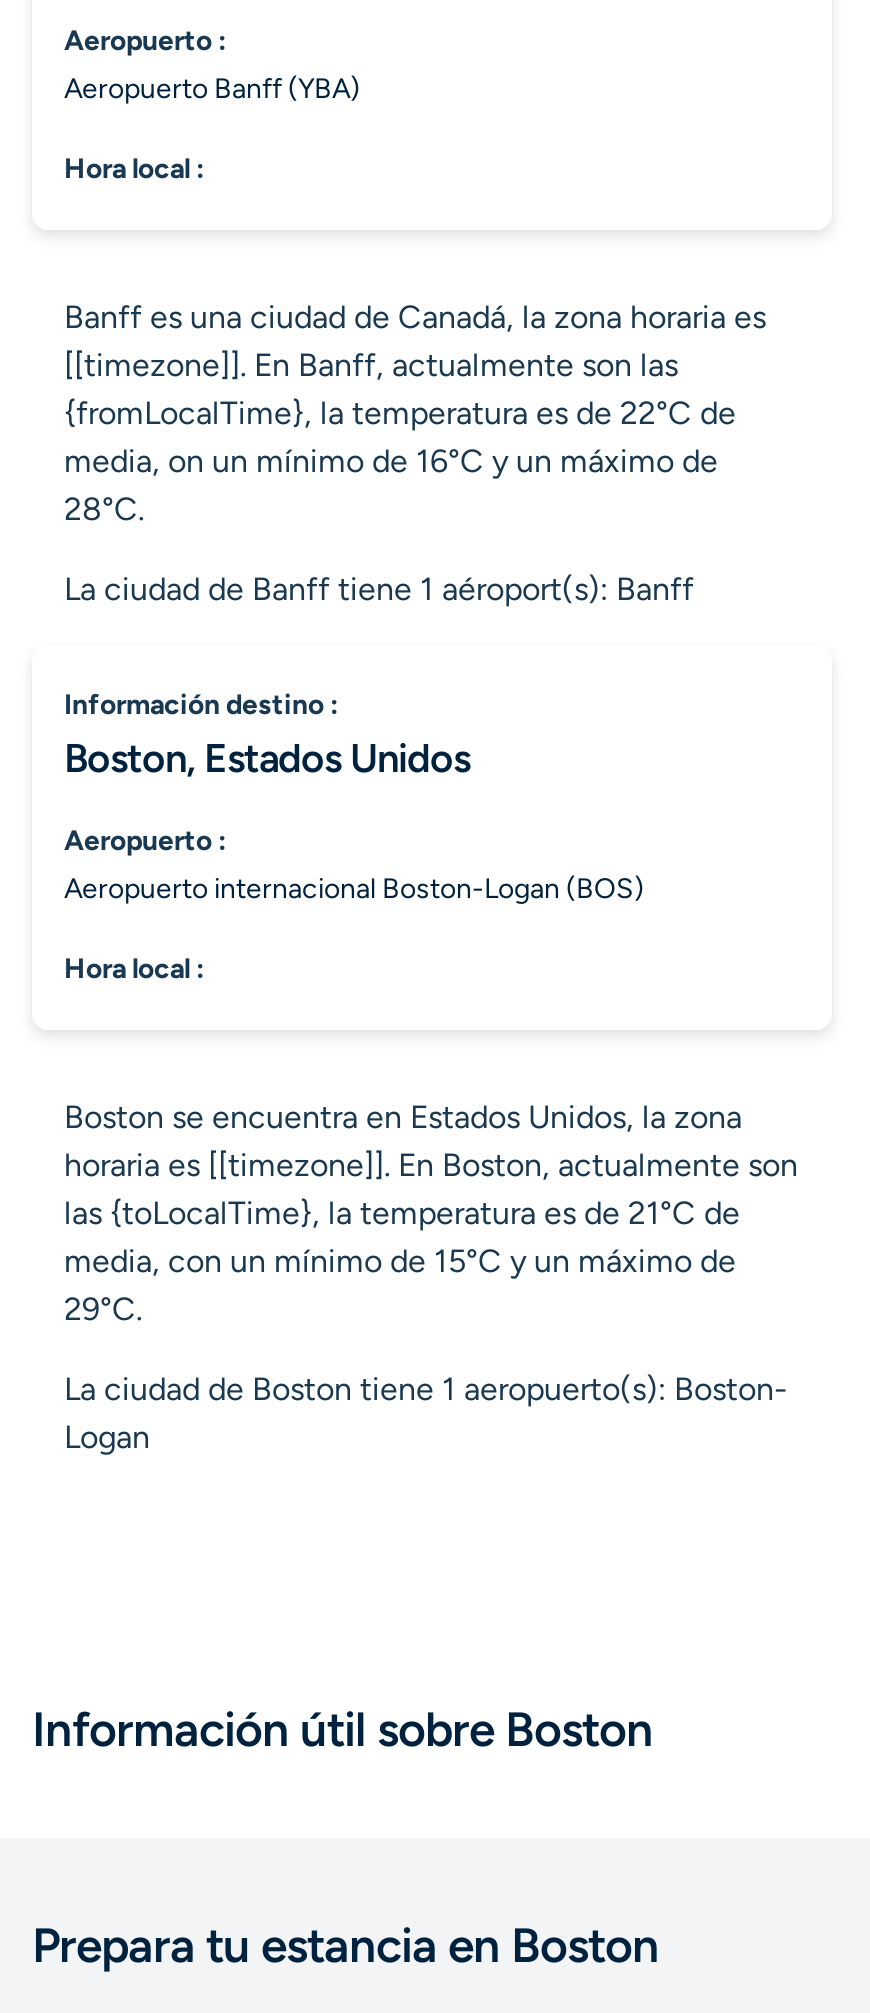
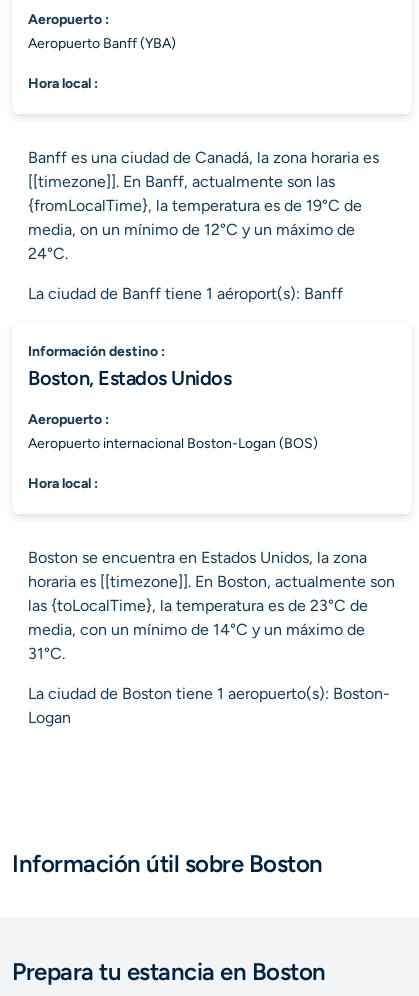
[64,394,736,528] {fromLocalTime}, la temperatura es de 22°C de | media, on un mínimo de 16°C y un máximo de | 28°C. -> [28,196,362,263] {fromLocalTime}, la temperatura es de 19°C de | media, on un mínimo de 12°C y un máximo de | 24°C.
[64,1194,740,1328] las {toLocalTime}, la temperatura es de 21°C de | media, con un mínimo de 15°C y un máximo de | 29°C. -> [28,596,368,663] las {toLocalTime}, la temperatura es de 23°C de | media, con un mínimo de 14°C y un máximo de | 31°C.

